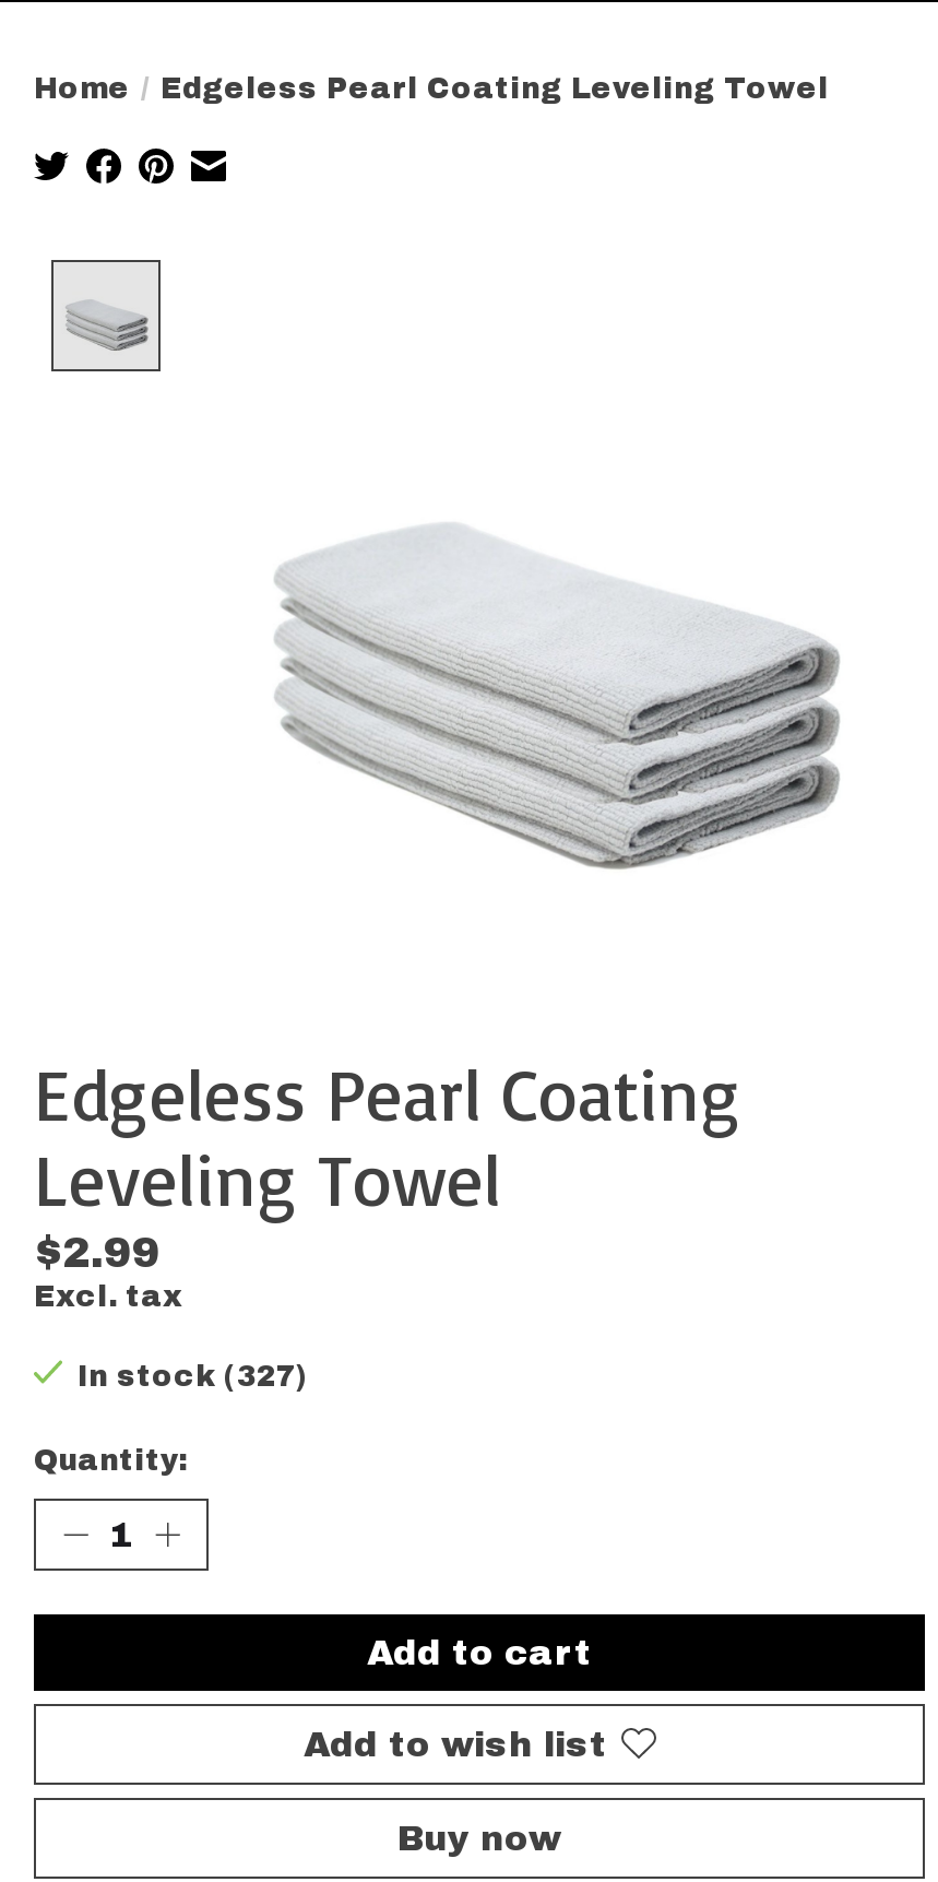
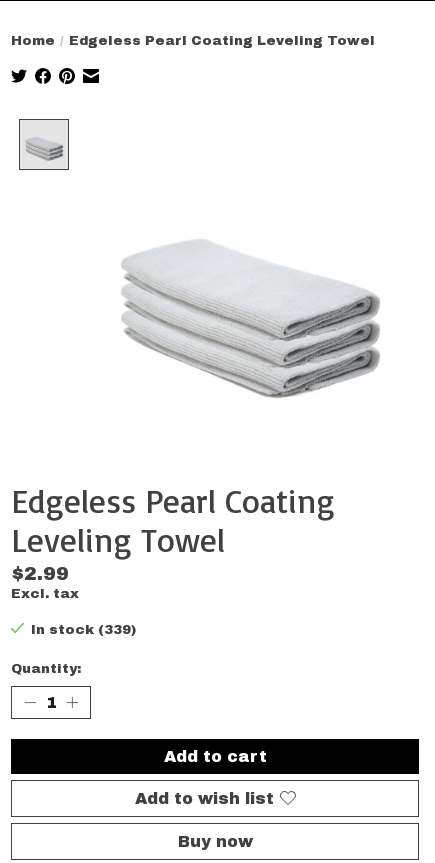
[78,1360,307,1393] In stock (327) -> [31,622,136,637] In stock (339)

